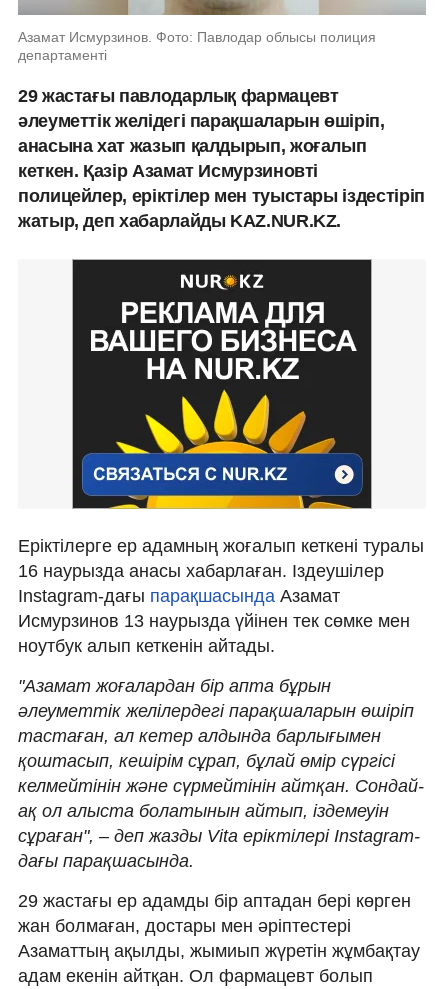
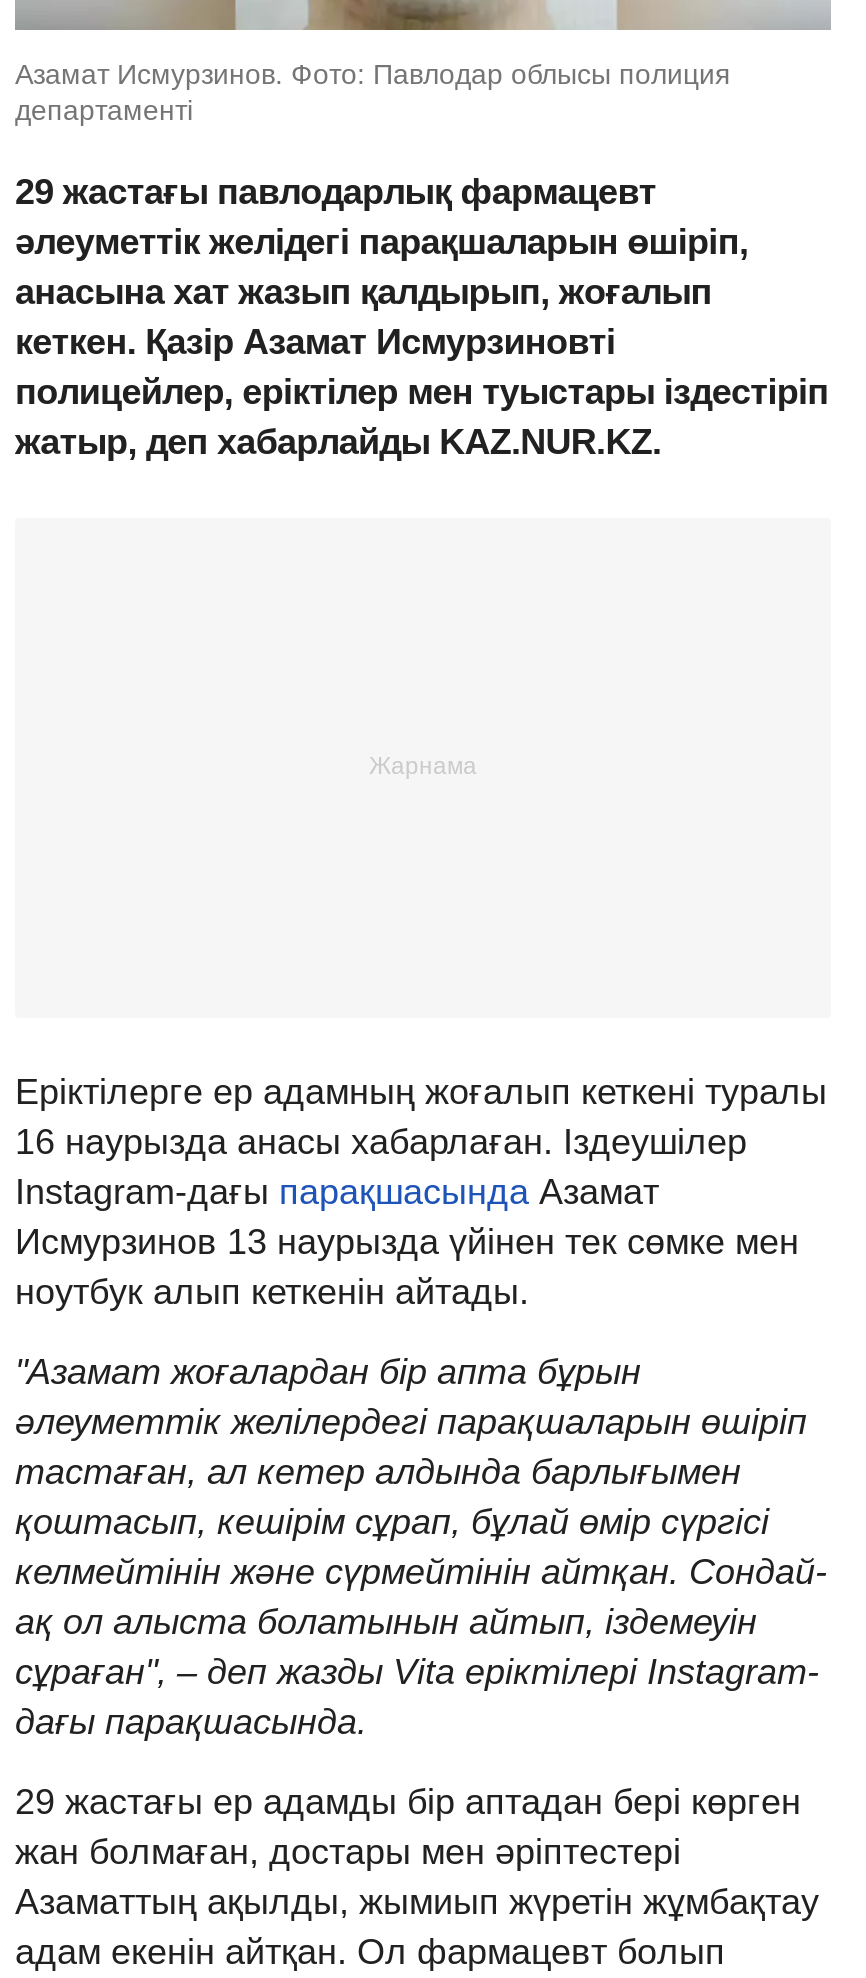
[71,259,373,510] [image] -> none

